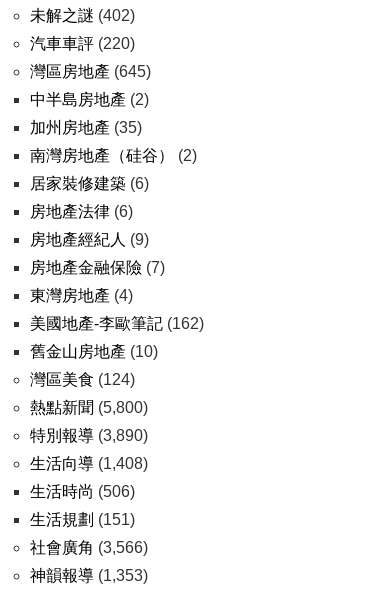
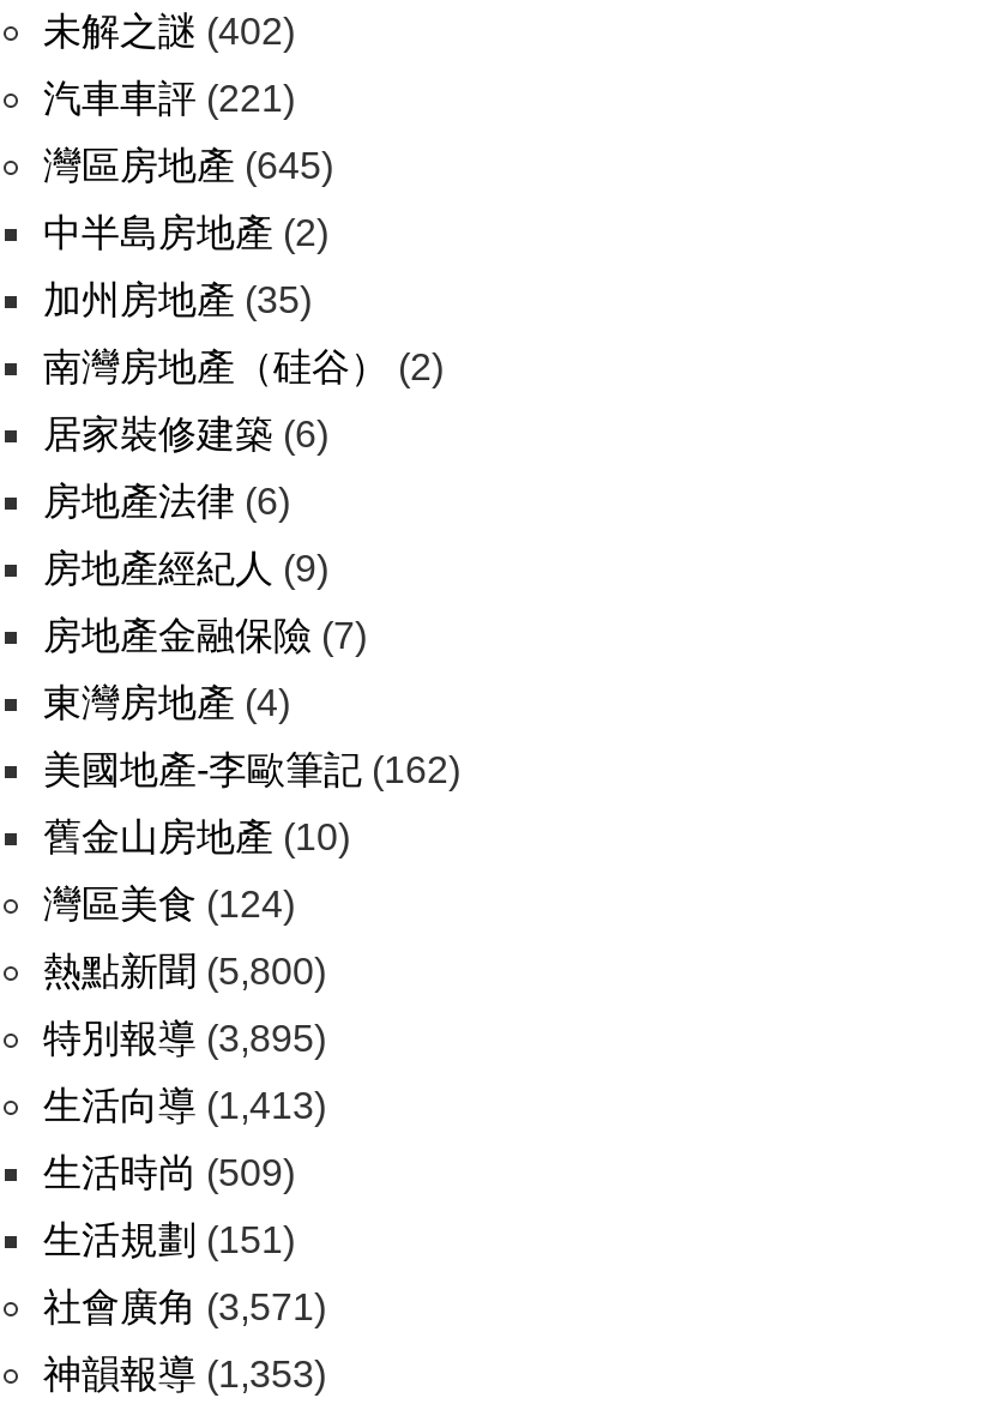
[30,35,135,52] 汽車車評(220) -> [43,78,295,119] 汽車車評(221)
[30,427,148,444] 特別報導(3,890) -> [43,1018,326,1059] 特別報導(3,895)
[30,455,148,472] 生活向導(1,408) -> [43,1085,326,1126] 生活向導(1,413)
[30,483,135,500] 生活時尚(506) -> [43,1152,295,1193] 生活時尚(509)
[30,539,148,556] 社會廣角(3,566) -> [43,1287,326,1327] 社會廣角(3,571)

